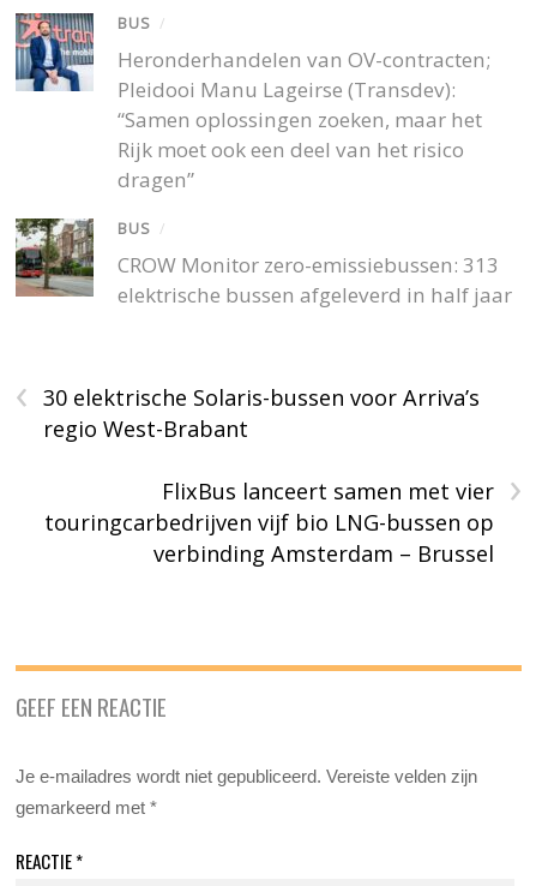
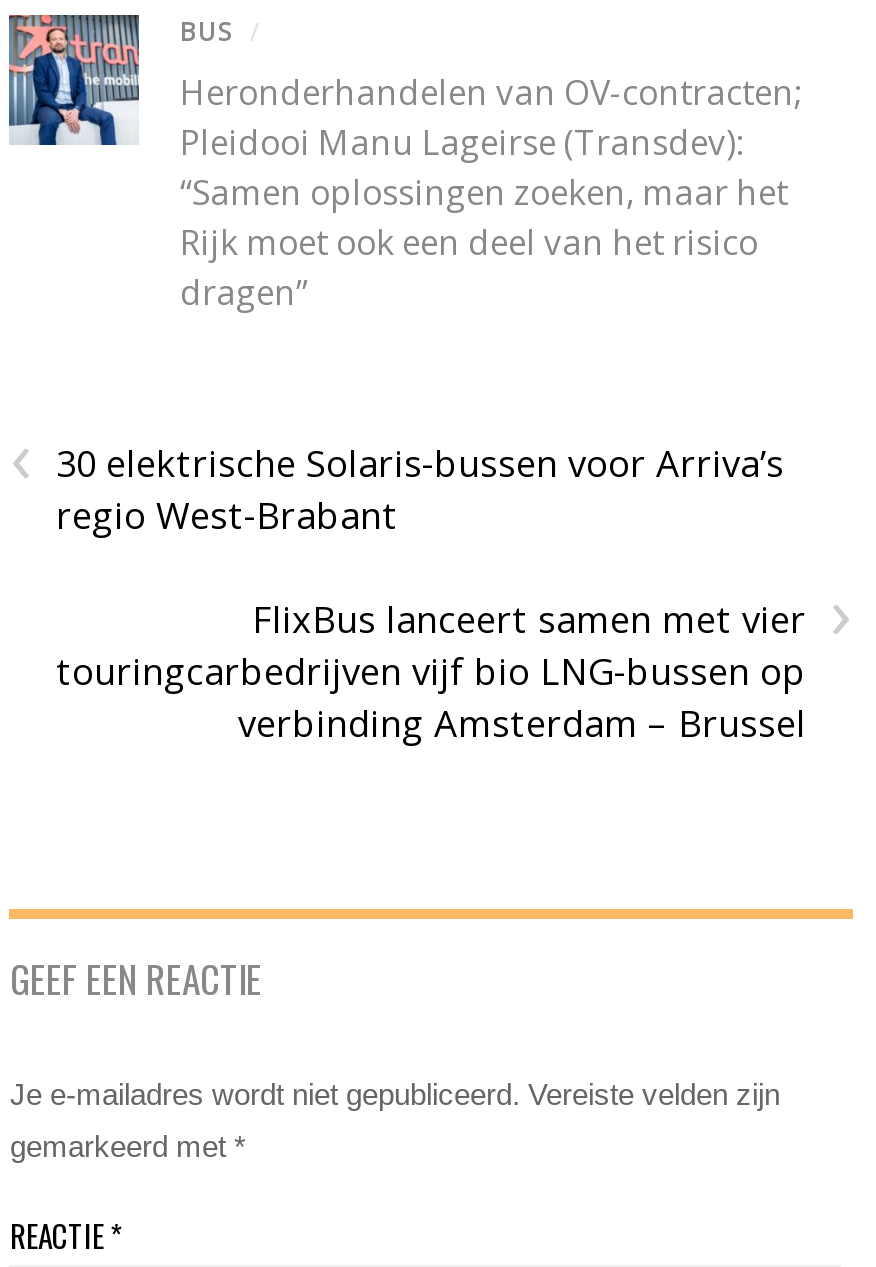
[14,217,512,309] [image] | BUS / | CROW Monitor zero-emissiebussen: 313 | elektrische bussen afgeleverd in half jaar -> none

